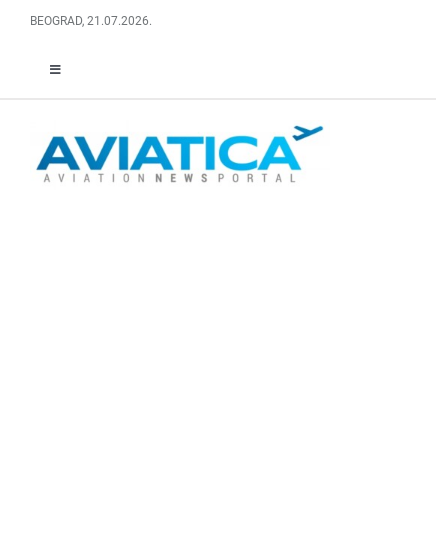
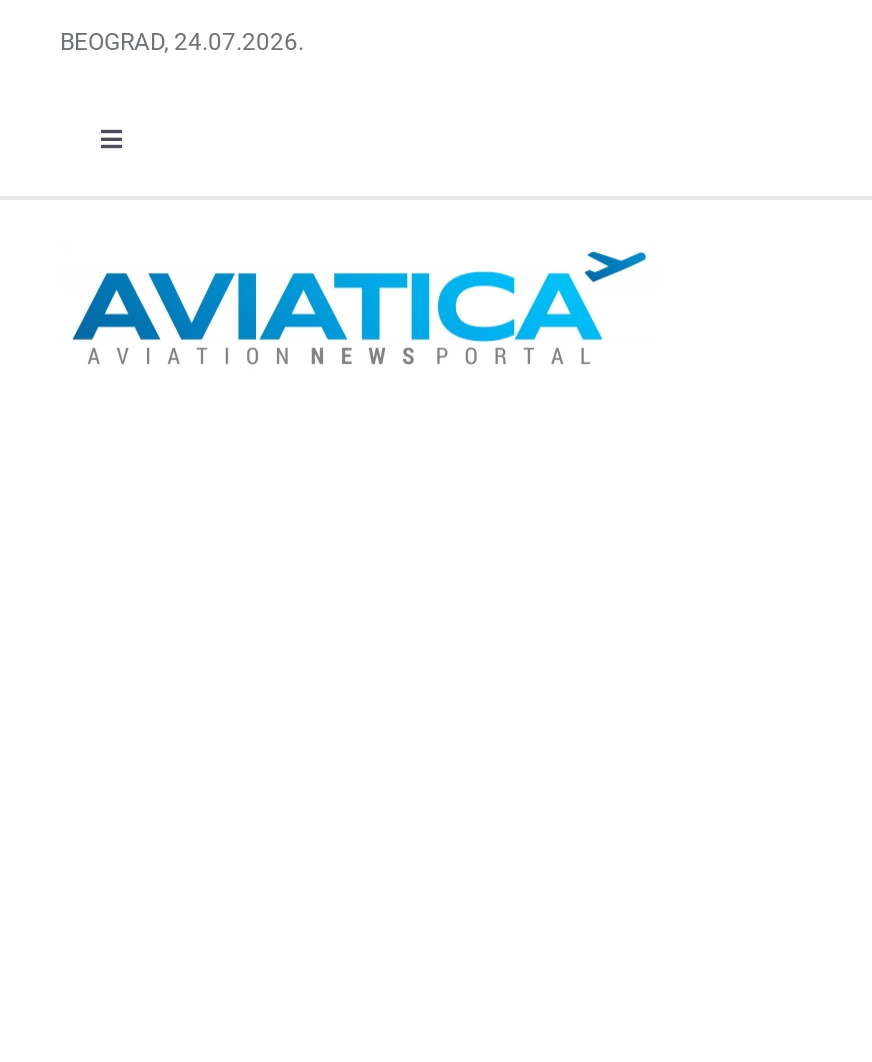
[30,14,152,28] BEOGRAD, 21.07.2026. -> [60,28,304,56] BEOGRAD, 24.07.2026.

